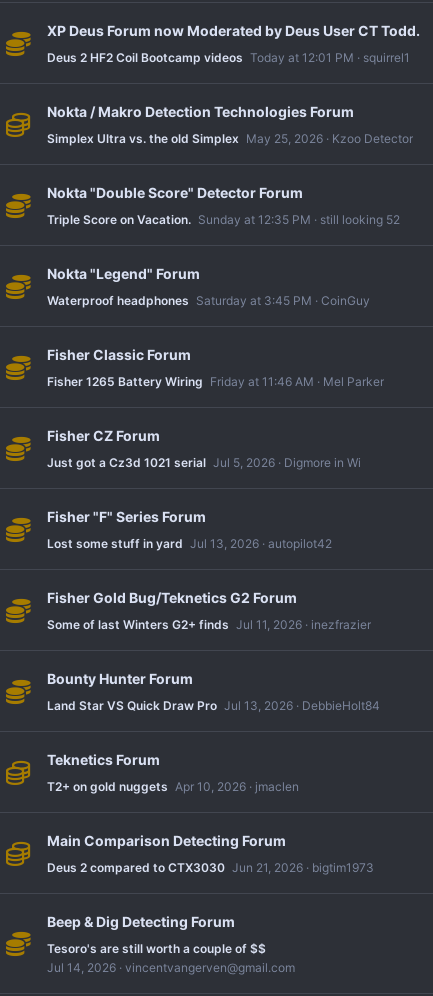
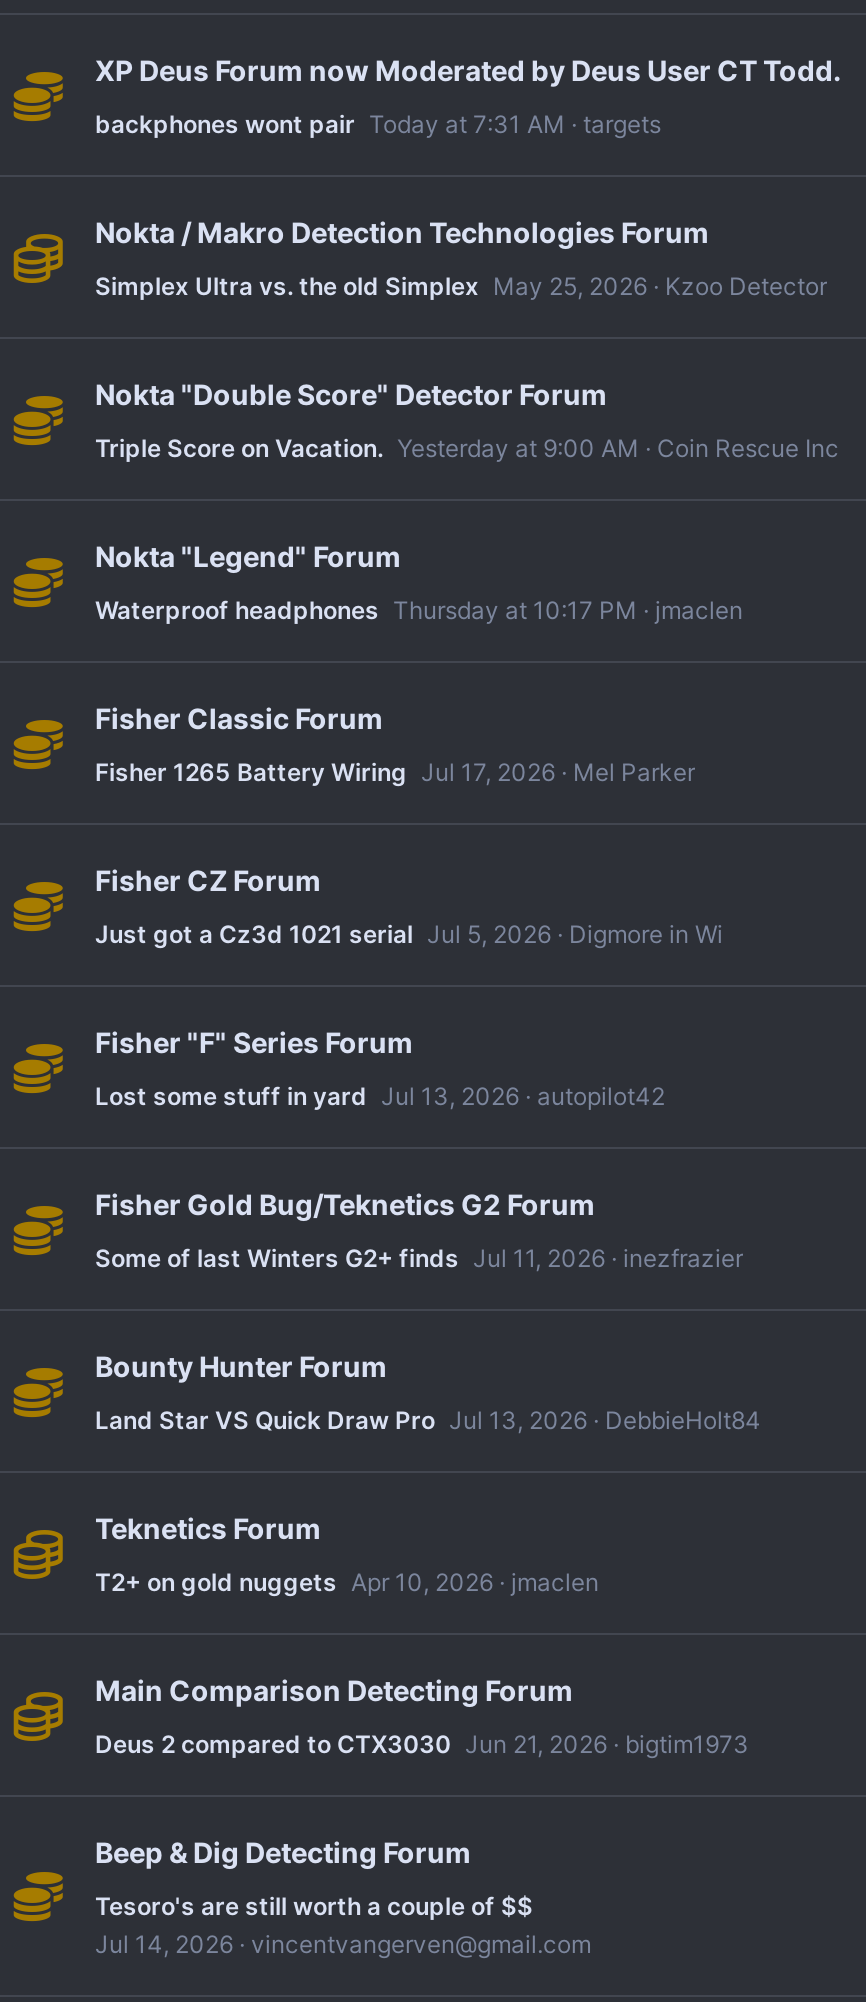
[47,50,410,65] Deus 2 HF2 Coil Bootcamp videos Today at 12:01 PM squirrel1 -> [95,108,661,138] backphones wont pair Today at 7:31 AM targets
[47,212,400,227] Triple Score on Vacation. Sunday at 12:35 PM still looking 52 -> [95,432,839,462] Triple Score on Vacation. Yesterday at 9:00 AM Coin Rescue Inc
[47,293,370,308] Waterproof headphones Saturday at 3:45 PM CoinGuy -> [95,594,743,624] Waterproof headphones Thursday at 10:17 PM jmaclen
[47,374,384,389] Fisher 1265 Battery Wiring Friday at 11:46 AM Mel Parker -> [95,756,695,786] Fisher 1265 Battery Wiring Jul 17, 2026 Mel Parker

